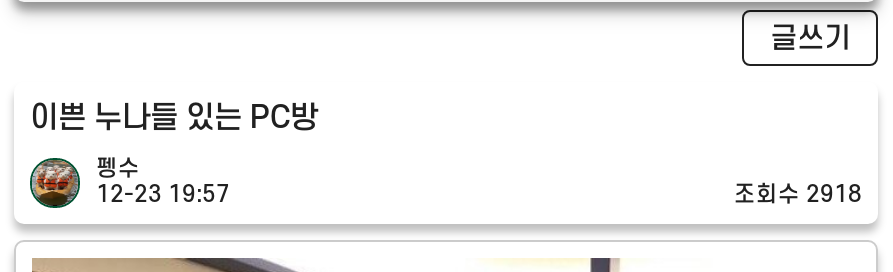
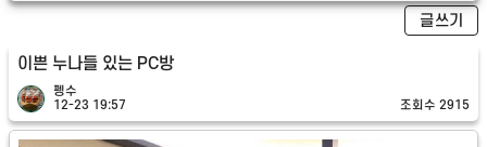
[734,182,862,208] 조회수 2918 -> [400,98,470,112] 조회수 2915

